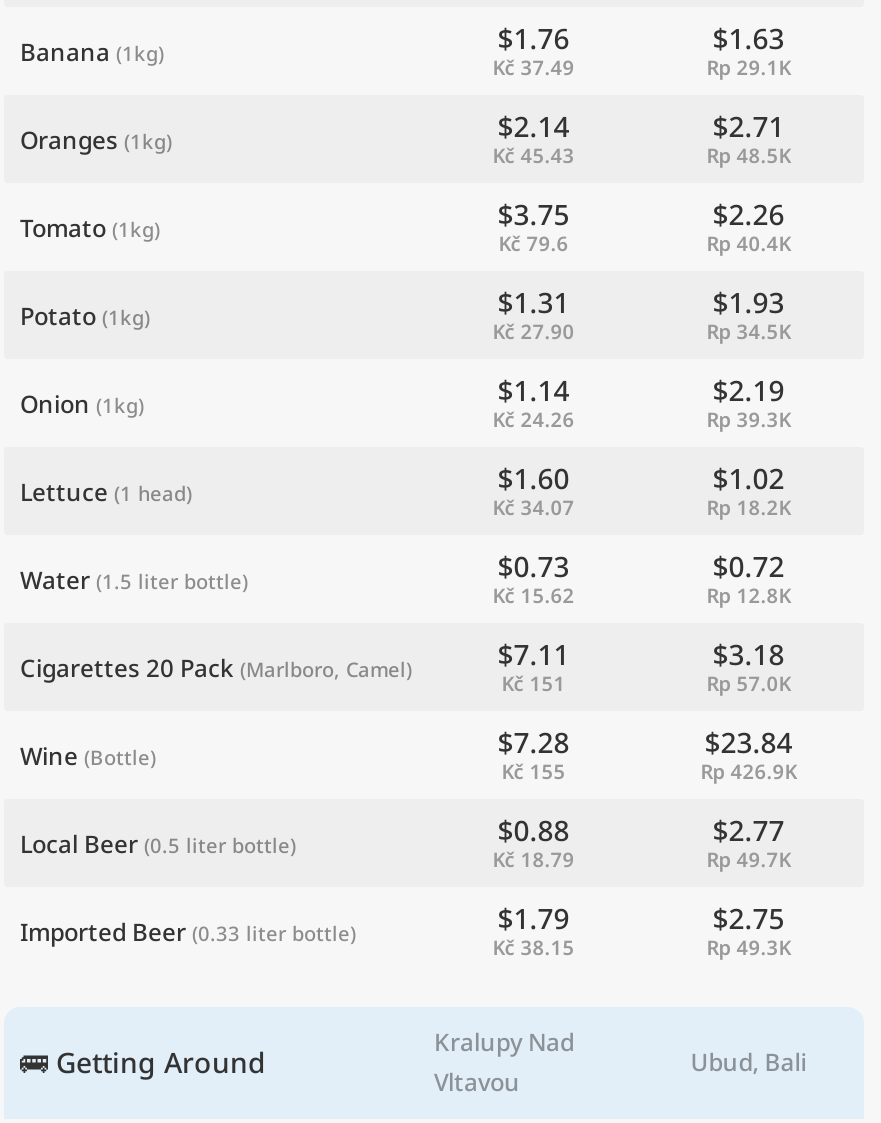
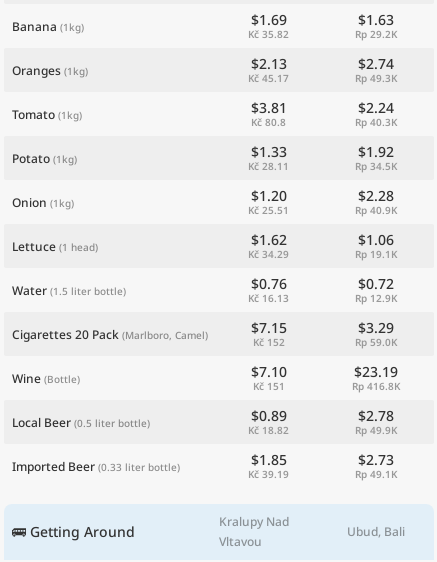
[498,19,570,57] $1.76 -> [251,10,287,29] $1.69
[492,53,574,81] Kč 37.49 -> [248,27,289,41] Kč 35.82
[706,53,790,81] Rp 29.1K -> [355,27,397,41] Rp 29.2K
[498,107,570,145] $2.14 -> [251,54,287,73] $2.13
[712,107,784,145] $2.71 -> [358,54,394,73] $2.74
[492,141,574,169] Kč 45.43 -> [248,71,289,85] Kč 45.17
[706,141,790,169] Rp 48.5K -> [355,71,397,85] Rp 49.3K
[498,195,570,233] $3.75 -> [251,98,287,117] $3.81
[712,195,784,233] $2.26 -> [358,98,394,117] $2.24
[498,229,568,257] Kč 79.6 -> [251,115,286,129] Kč 80.8
[706,229,790,257] Rp 40.4K -> [355,115,397,129] Rp 40.3K
[498,283,570,321] $1.31 -> [251,142,287,161] $1.33
[712,283,784,321] $1.93 -> [358,142,394,161] $1.92
[492,317,574,345] Kč 27.90 -> [248,159,289,173] Kč 28.11
[498,371,570,409] $1.14 -> [251,186,287,205] $1.20
[712,371,784,409] $2.19 -> [358,186,394,205] $2.28
[492,405,574,433] Kč 24.26 -> [248,203,289,217] Kč 25.51
[706,405,790,433] Rp 39.3K -> [355,203,397,217] Rp 40.9K
[498,459,570,497] $1.60 -> [251,230,287,249] $1.62
[712,459,784,497] $1.02 -> [358,230,394,249] $1.06
[492,493,574,521] Kč 34.07 -> [248,247,289,261] Kč 34.29
[706,493,790,521] Rp 18.2K -> [355,247,397,261] Rp 19.1K
[498,547,570,585] $0.73 -> [251,274,287,293] $0.76
[492,581,574,609] Kč 15.62 -> [248,291,289,305] Kč 16.13
[706,581,790,609] Rp 12.8K -> [355,291,397,305] Rp 12.9K
[498,635,570,673] $7.11 -> [251,318,287,337] $7.15
[712,635,784,673] $3.18 -> [358,318,394,337] $3.29
[502,669,566,697] Kč 151 -> [253,335,285,349] Kč 152
[706,669,790,697] Rp 57.0K -> [355,335,397,349] Rp 59.0K
[498,723,570,761] $7.28 -> [251,362,287,381] $7.10
[704,723,792,761] $23.84 -> [354,362,398,381] $23.19
[502,757,566,785] Kč 155 -> [253,379,285,393] Kč 151
[700,757,796,785] Rp 426.9K -> [352,379,400,393] Rp 416.8K
[498,811,570,849] $0.88 -> [251,406,287,425] $0.89
[712,811,784,849] $2.77 -> [358,406,394,425] $2.78
[492,845,574,873] Kč 18.79 -> [248,423,289,437] Kč 18.82
[706,845,790,873] Rp 49.7K -> [355,423,397,437] Rp 49.9K
[498,899,570,937] $1.79 -> [251,450,287,469] $1.85
[712,899,784,937] $2.75 -> [358,450,394,469] $2.73
[492,933,574,961] Kč 38.15 -> [248,467,289,481] Kč 39.19
[706,933,790,961] Rp 49.3K -> [355,467,397,481] Rp 49.1K

